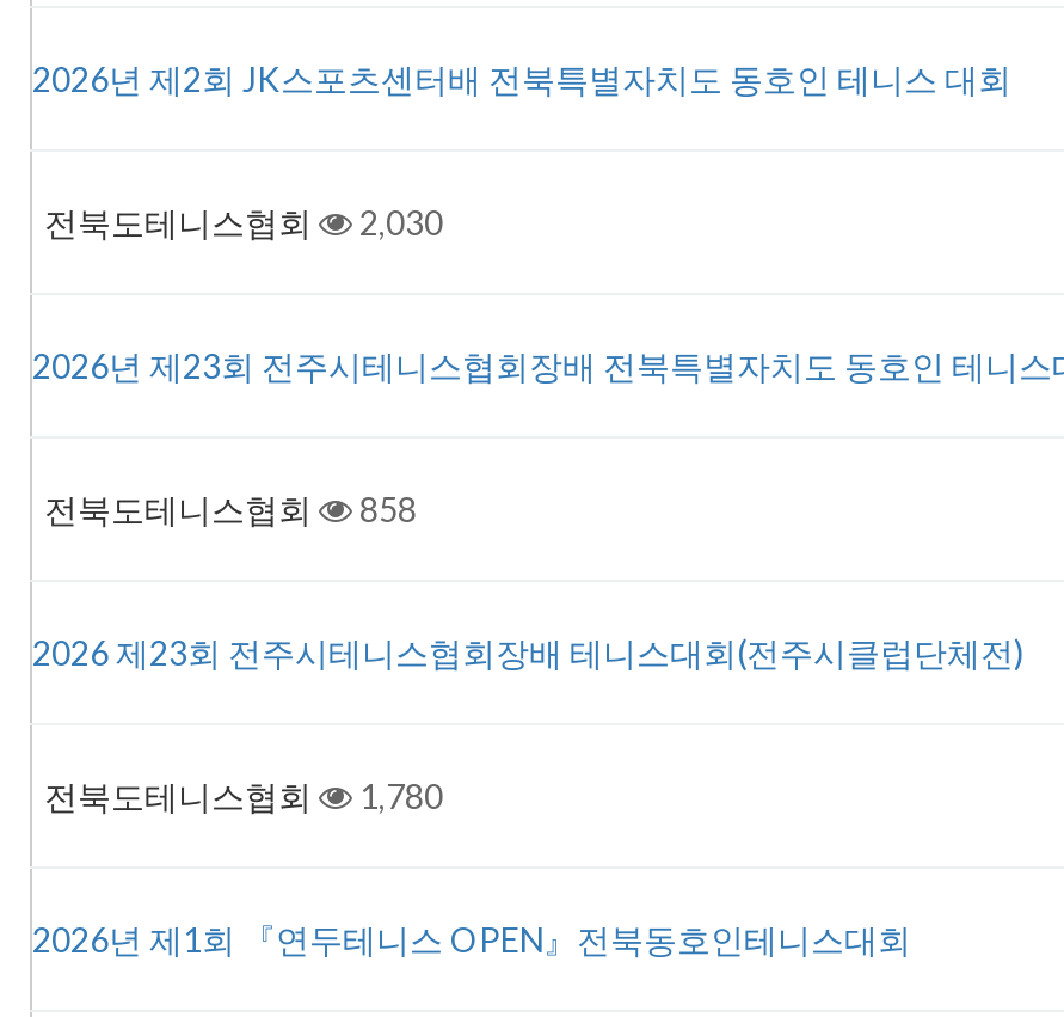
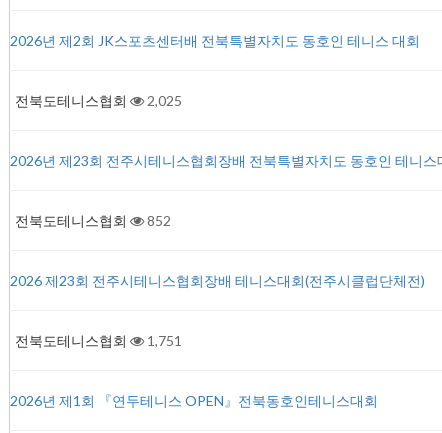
[44,202,443,243] 전북도테니스협회 2,030 -> [15,92,182,109] 전북도테니스협회 2,025
[44,489,417,529] 전북도테니스협회 858 -> [15,212,171,229] 전북도테니스협회 852
[44,776,443,816] 전북도테니스협회 1,780 -> [15,332,182,349] 전북도테니스협회 1,751

